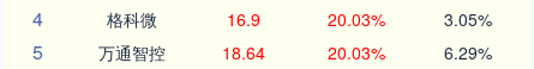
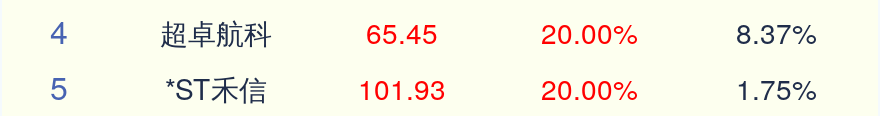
[107,7,492,31] 格科微 | 16.9 | 20.03% | 3.05% -> [160,12,816,52] 超卓航科 | 65.45 | 20.00% | 8.37%
[98,40,492,64] 万通智控 | 18.64 | 20.03% | 6.29% -> [165,68,816,108] *ST禾信 | 101.93 | 20.00% | 1.75%

